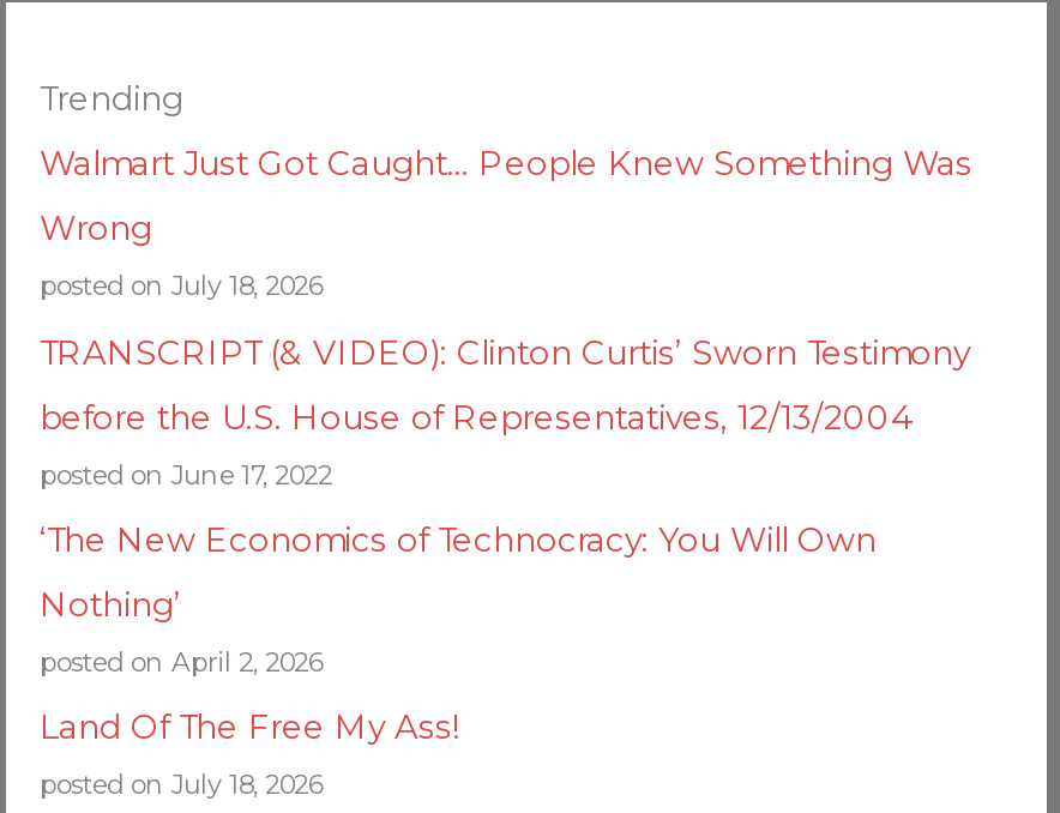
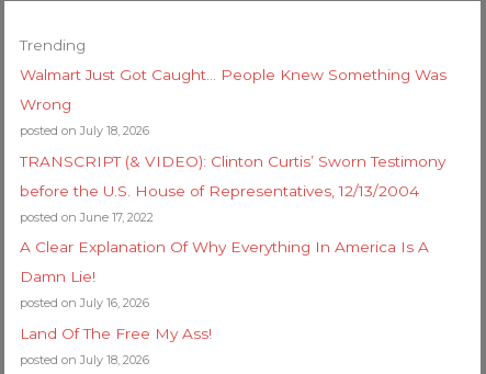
[40,521,877,559] ‘The New Economics of Technocracy: You Will Own -> [20,238,429,256] A Clear Explanation Of Why Everything In America Is A
[40,585,181,624] Nothing’ -> [20,268,95,285] Damn Lie!
[40,645,323,679] posted on April 2, 2026 -> [20,295,149,310] posted on July 16, 2026

